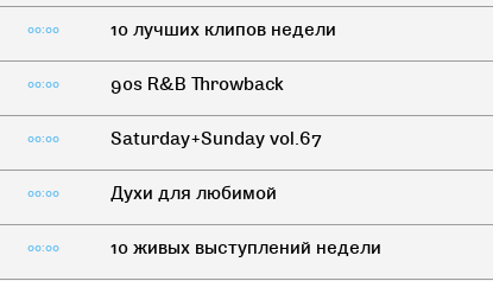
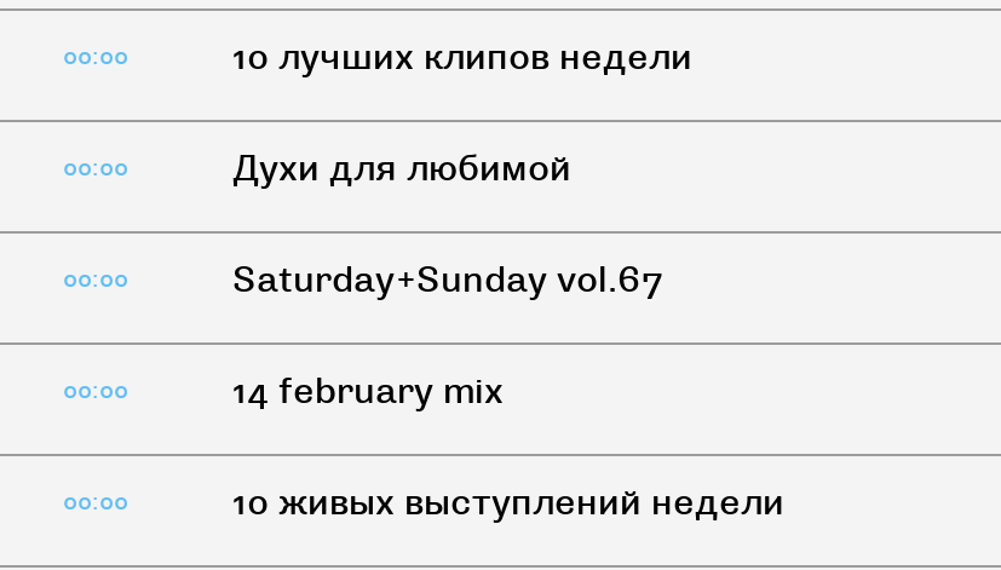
[110,74,284,95] 90s R&B Throwback -> none
none -> [232,369,504,413] 14 february mix
moved [110,183,277,204] -> [232,146,571,190]: Духи для любимой

